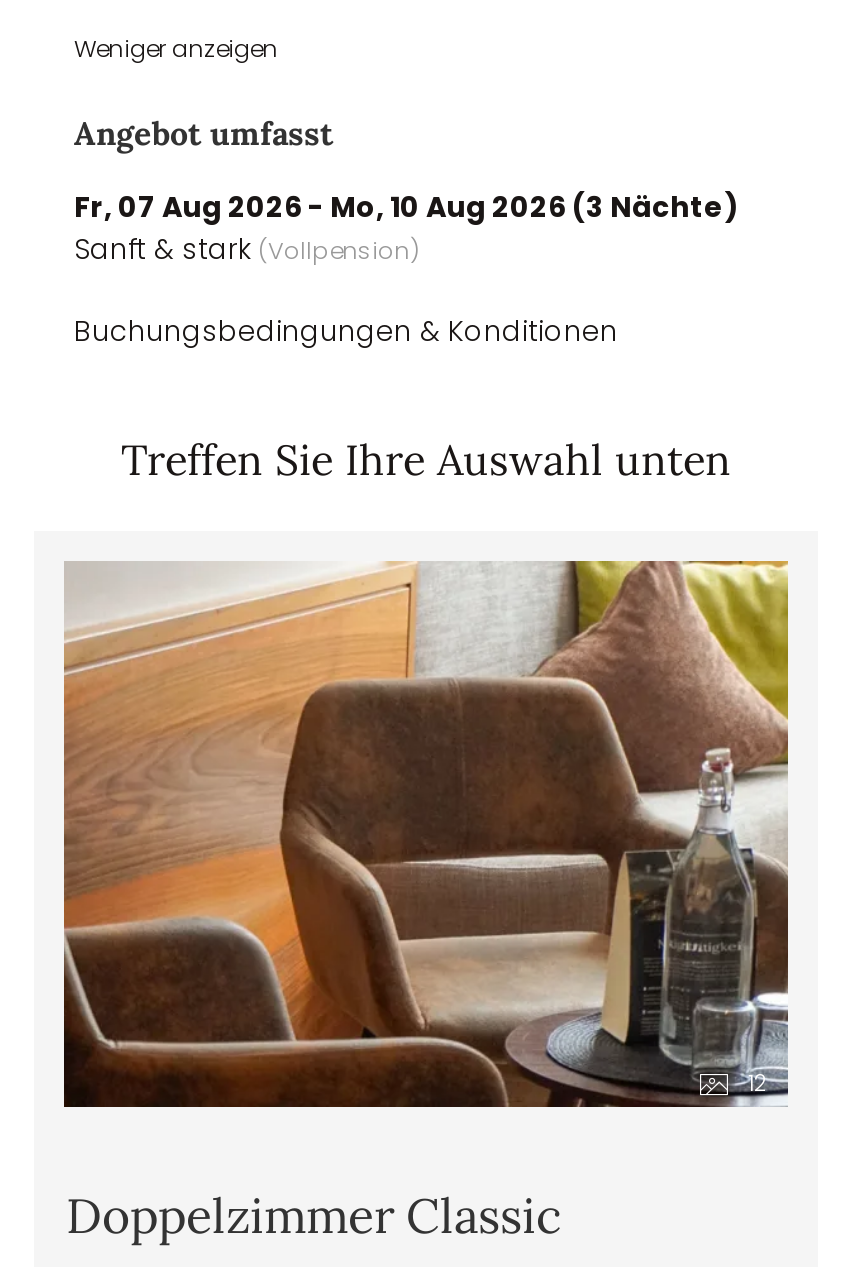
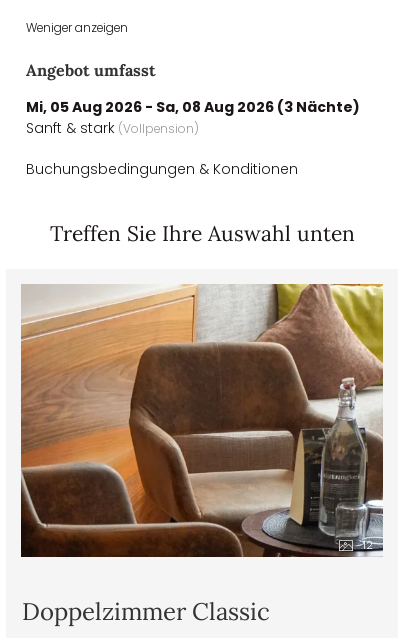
[74,187,738,227] Fr, 07 Aug 2026 - Mo, 10 Aug 2026 (3 Nächte) -> [26,97,360,117] Mi, 05 Aug 2026 - Sa, 08 Aug 2026 (3 Nächte)

